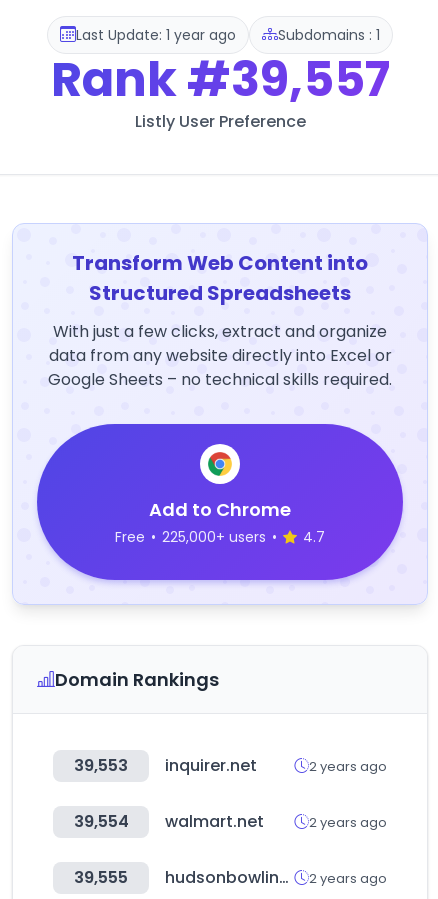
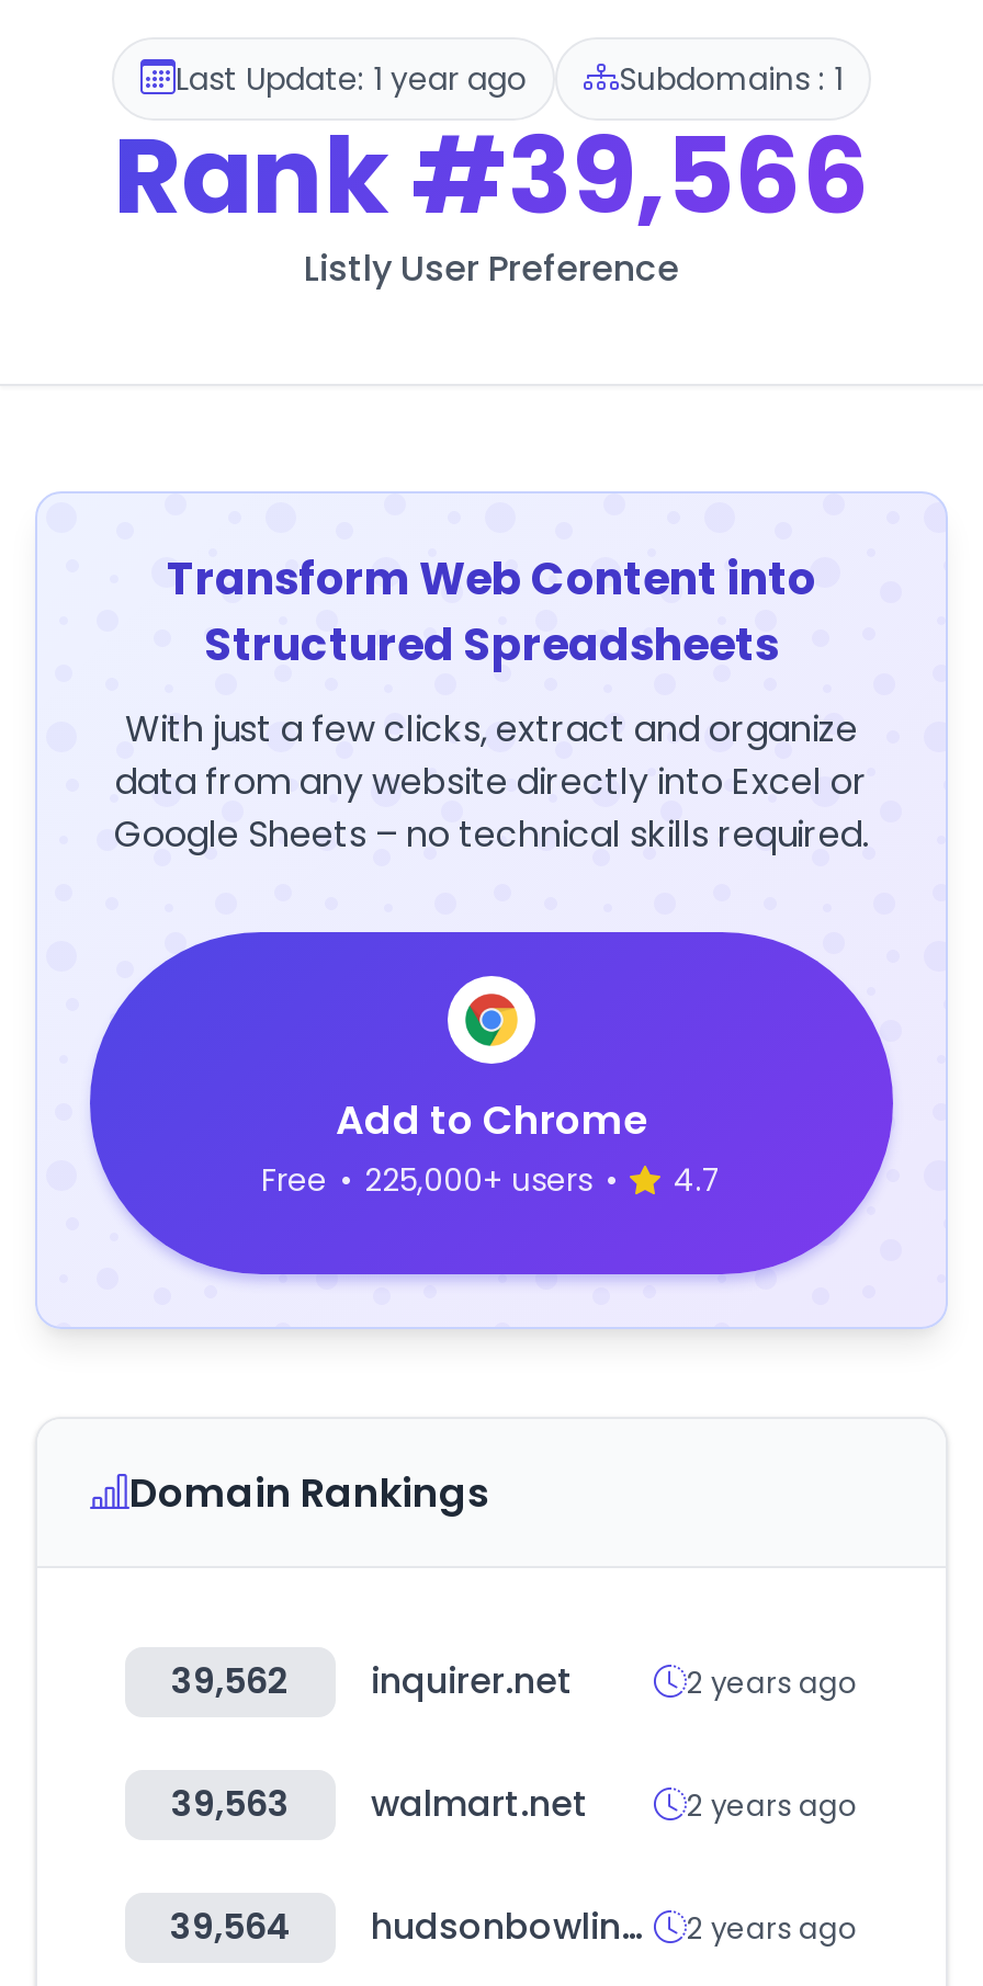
[50,46,389,113] Rank #39,557 -> [113,103,870,250] Rank #39,566
[74,754,257,777] 39,553 inquirer.net -> [171,1656,573,1706] 39,562 inquirer.net
[73,810,264,833] 39,554 walmart.net -> [171,1779,588,1829] 39,563 walmart.net
[74,866,128,889] 39,555 -> [170,1902,291,1952] 39,564

